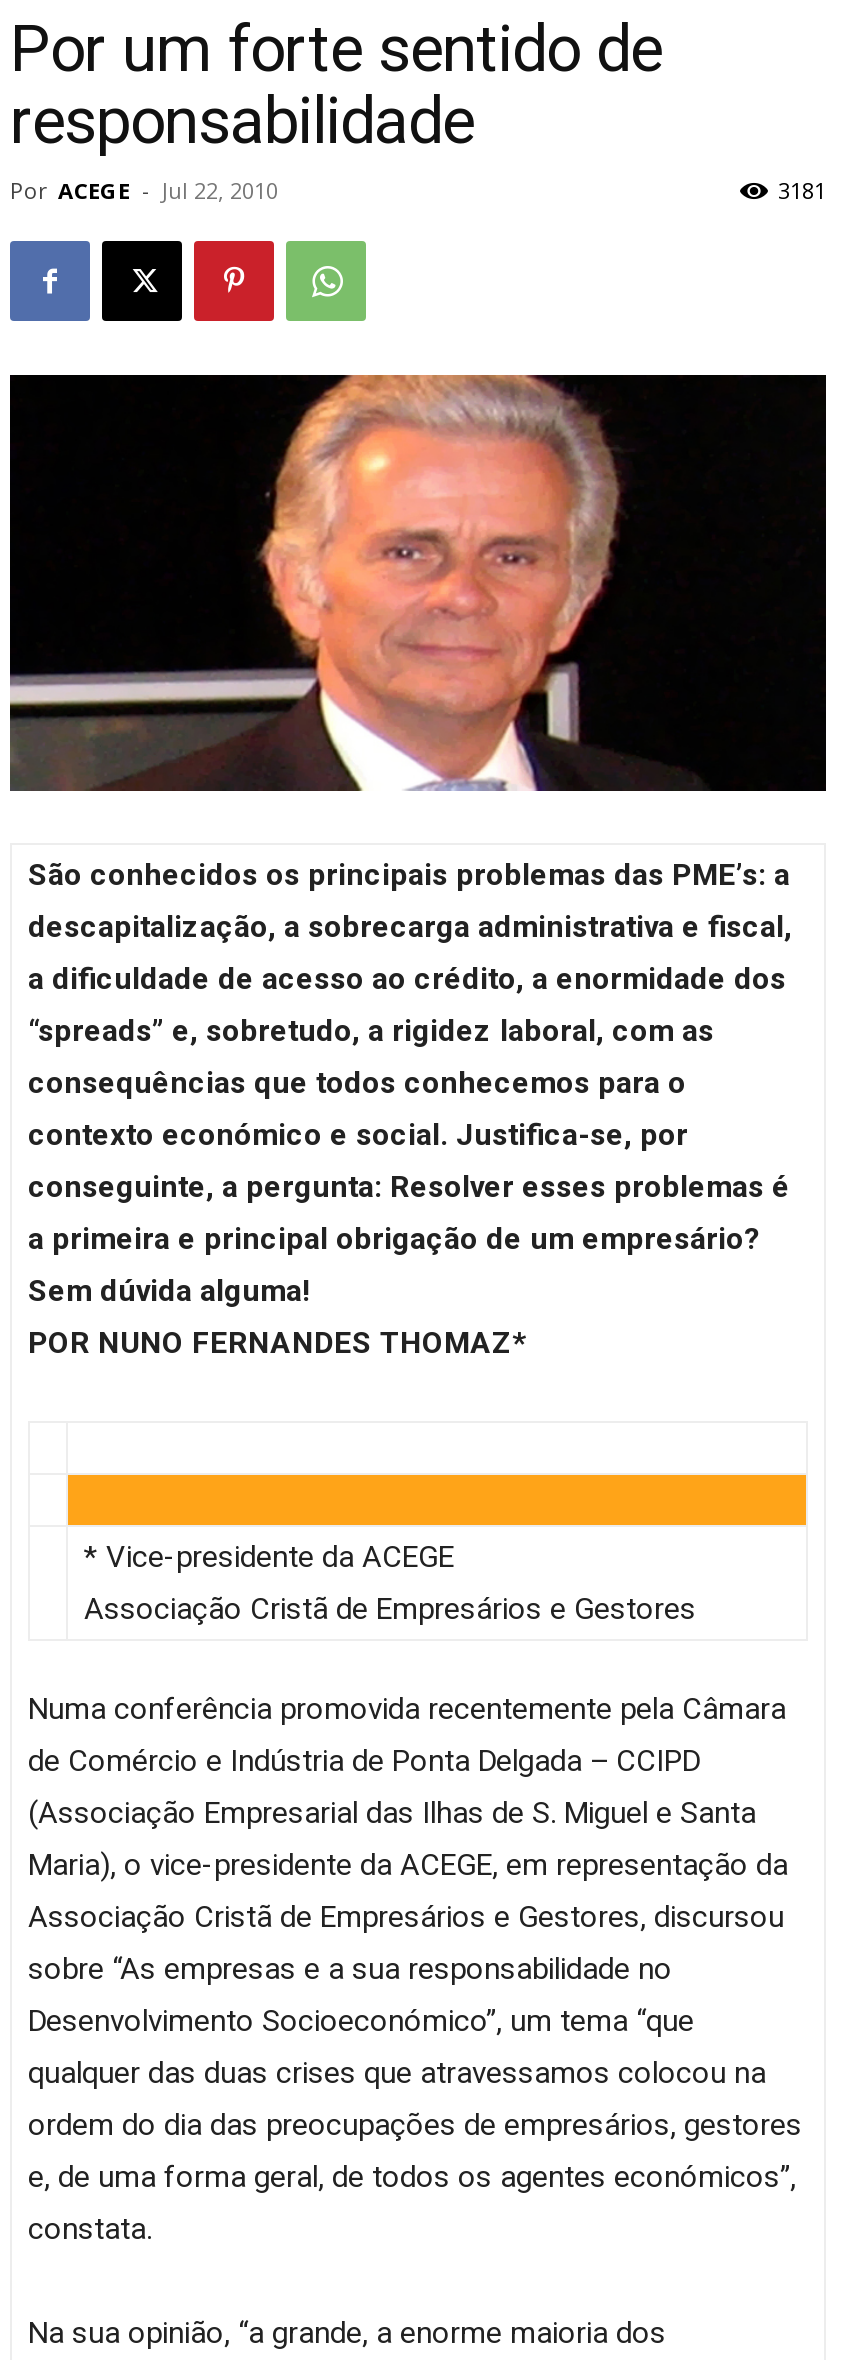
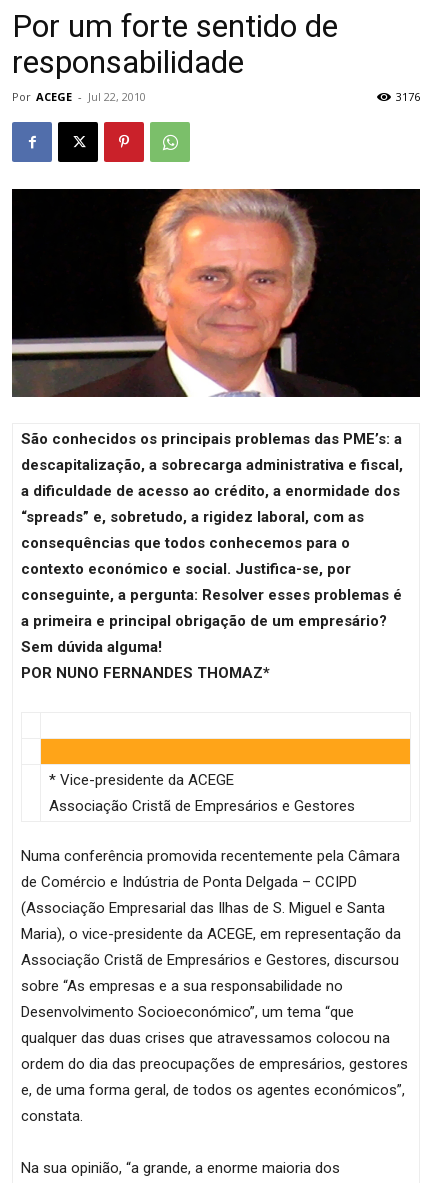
[778,175,826,205] 3181 -> [396,89,420,104] 3176

